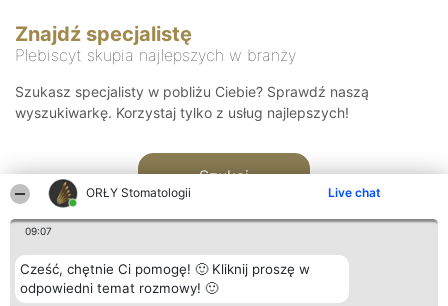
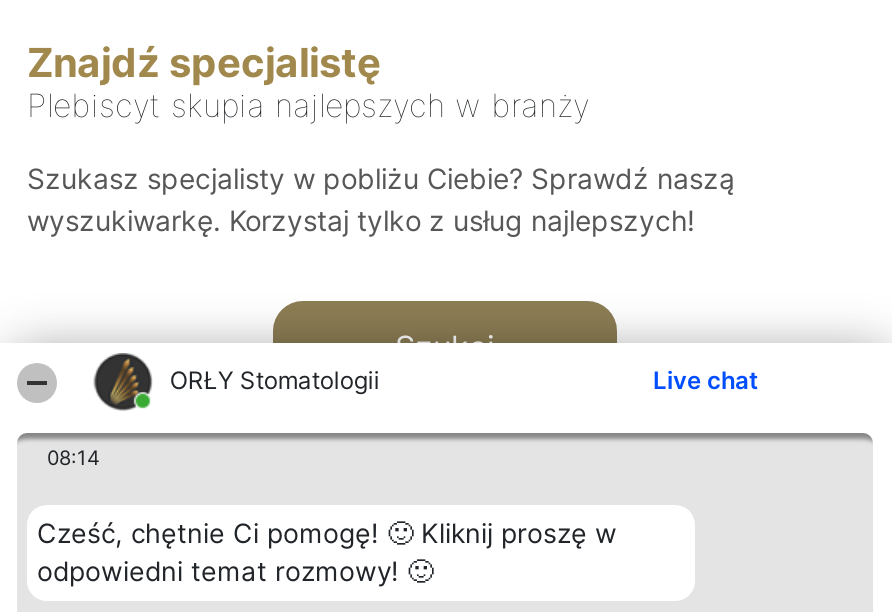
[25,225,52,237] 09:07 -> [47,445,99,469] 08:14

